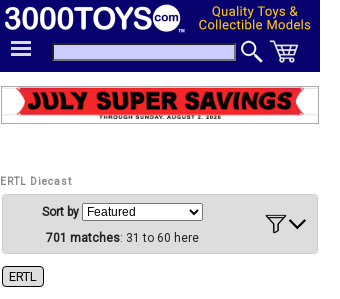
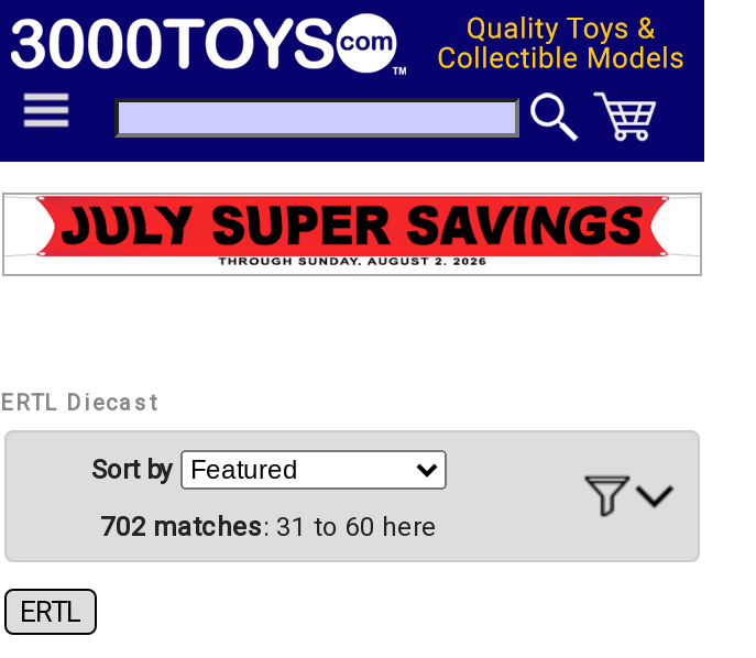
[45,231,198,245] 701 matches: 31 to 60 here -> [100,512,437,542] 702 matches: 31 to 60 here

